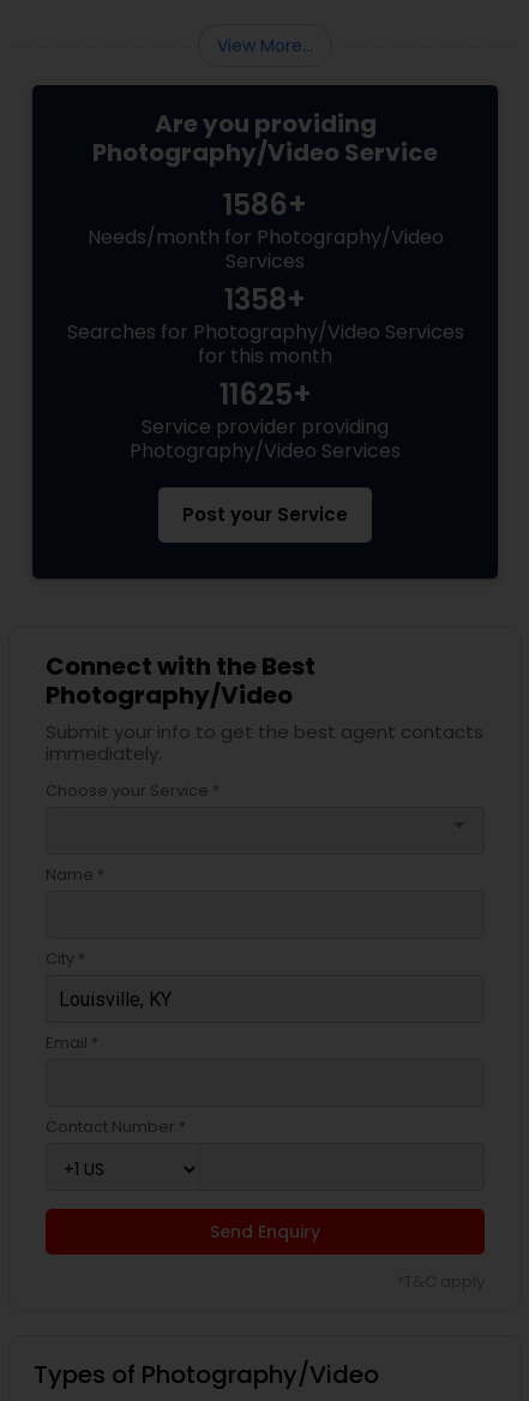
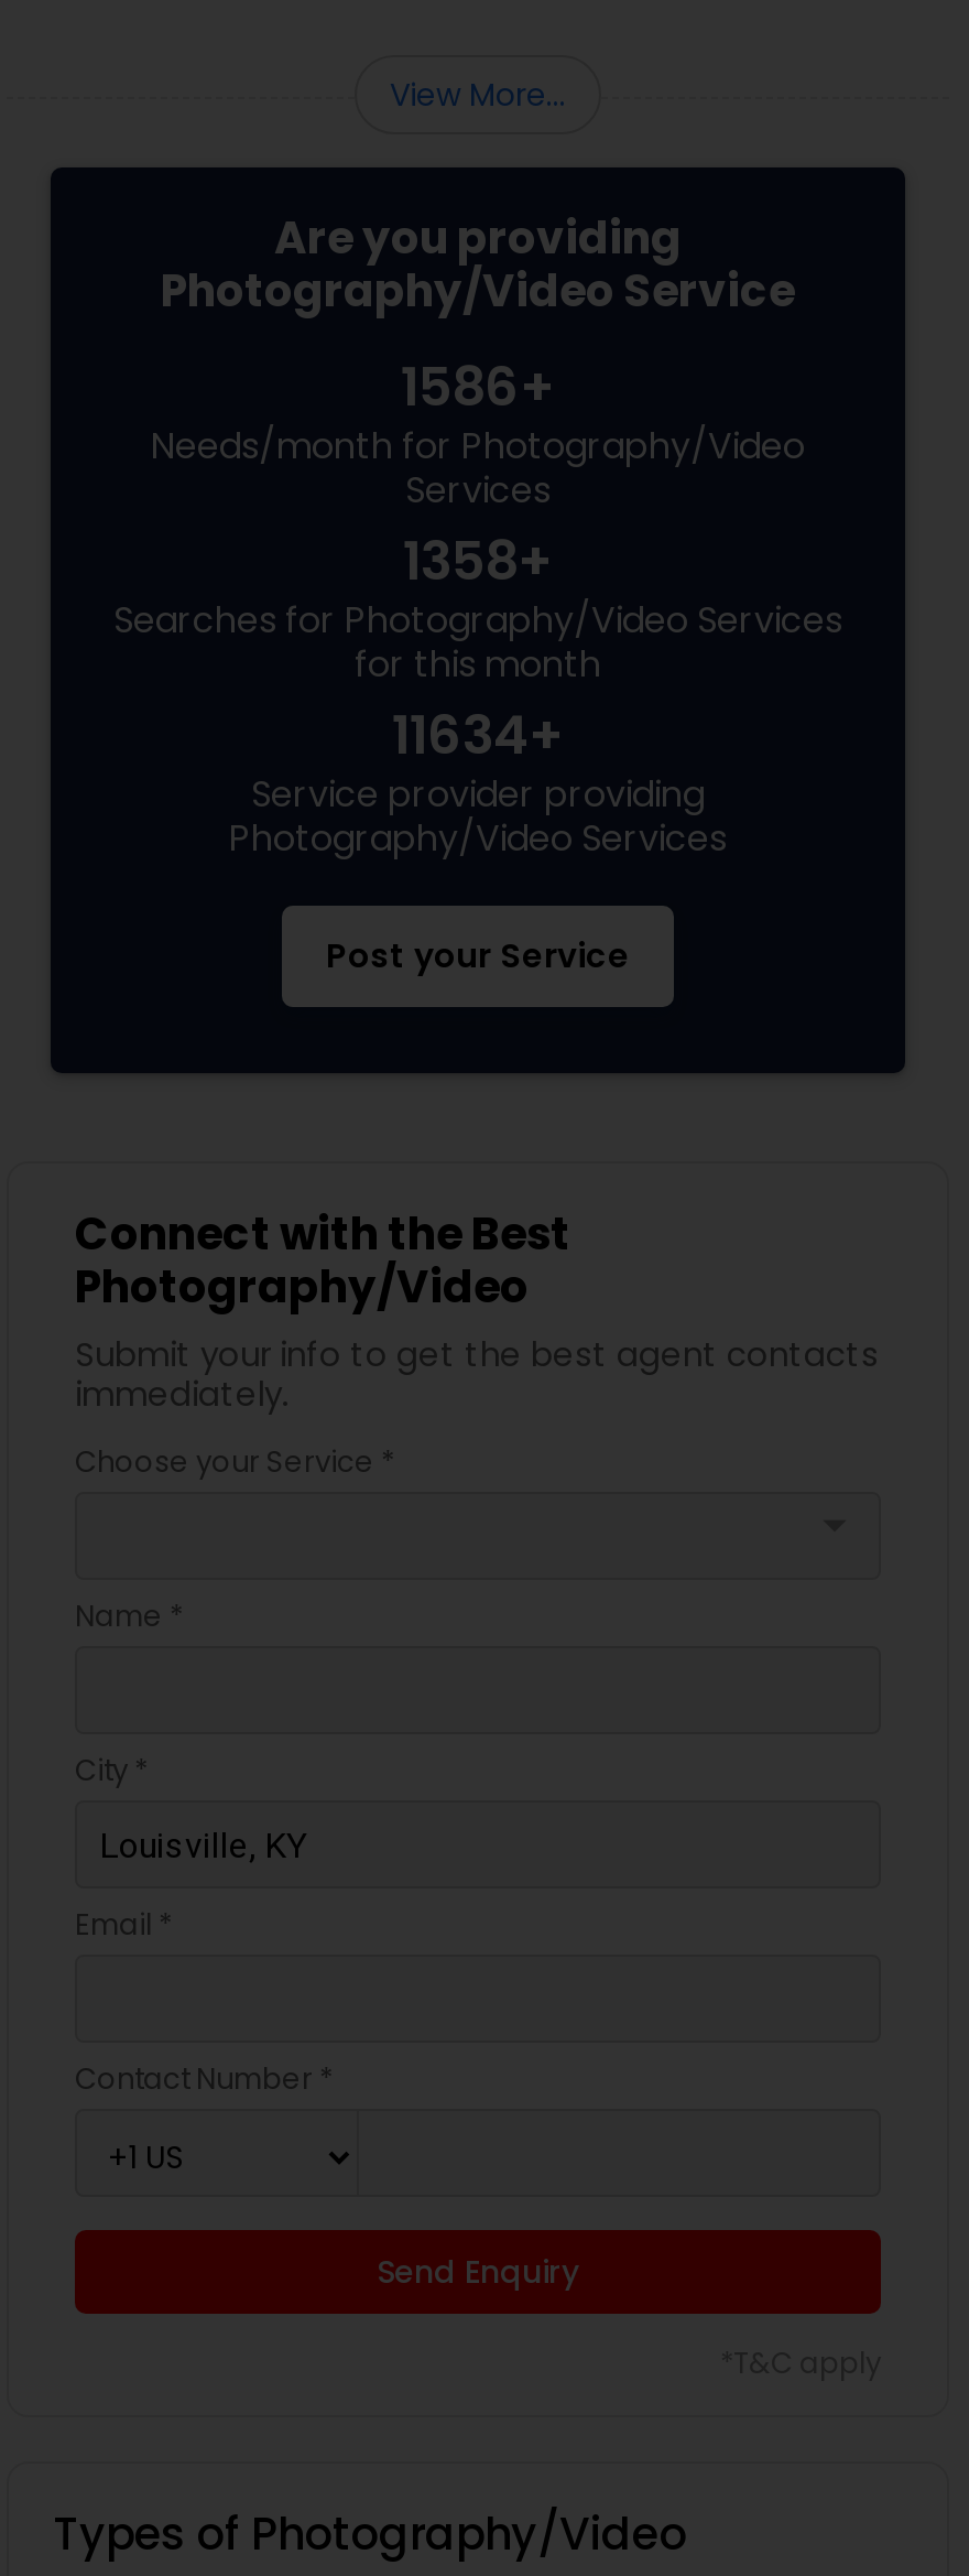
[219,375,311,414] 11625+ -> [392,699,564,771] 11634+

